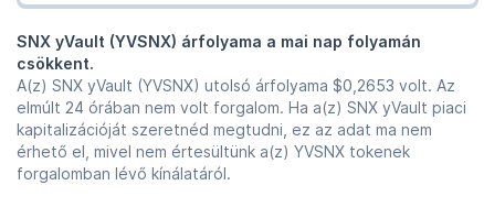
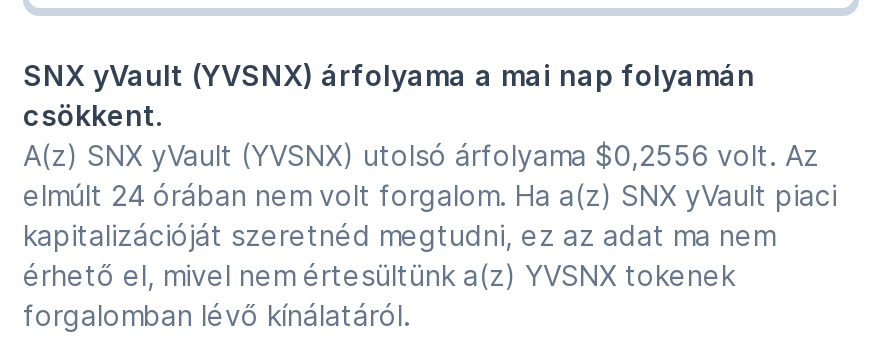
[17,76,455,95] A(z) SNX yVault (YVSNX) utolsó árfolyama $0,2653 volt. Az -> [23,138,819,172] A(z) SNX yVault (YVSNX) utolsó árfolyama $0,2556 volt. Az

